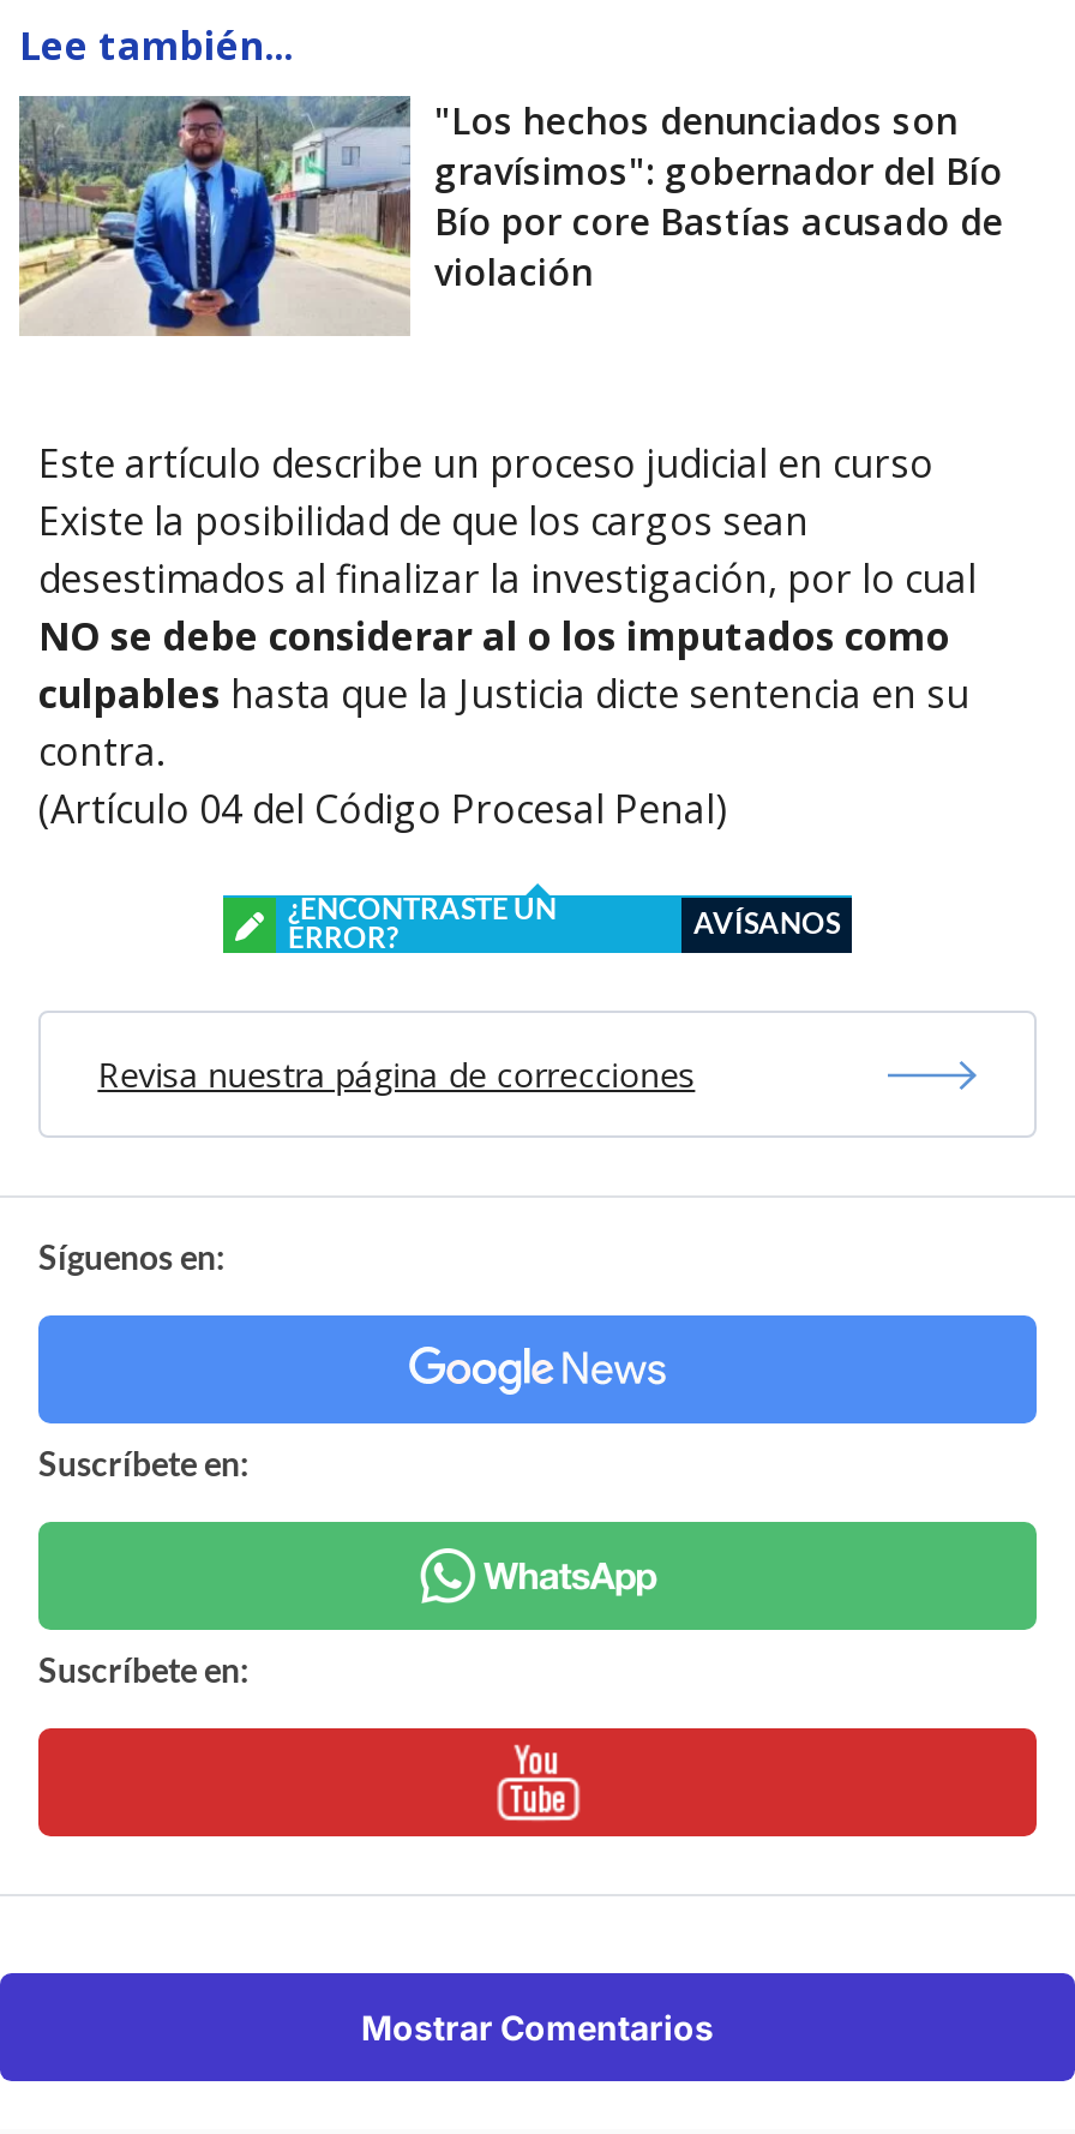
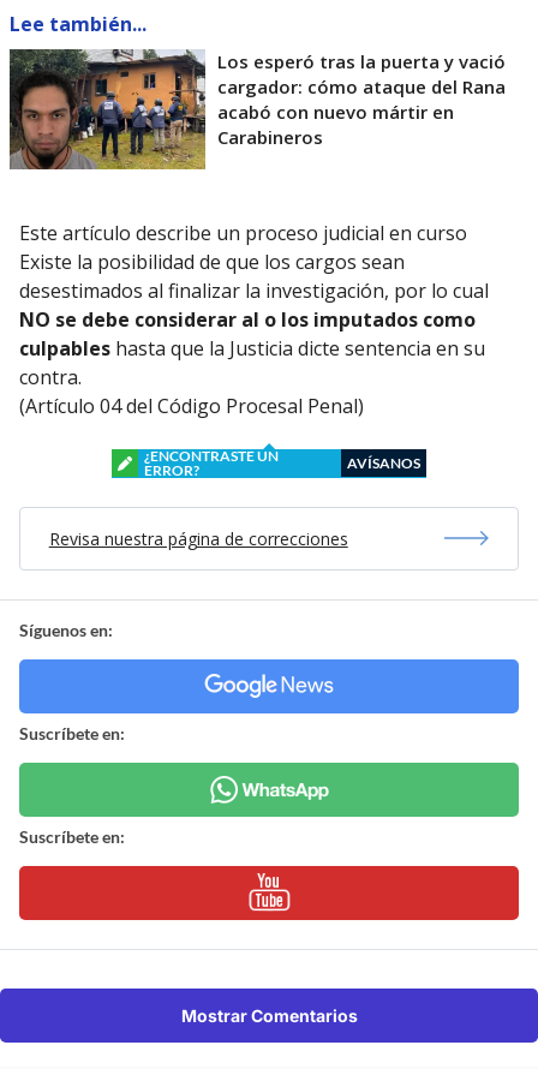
[17,95,1003,337] [image] | "Los hechos denunciados son | gravísimos": gobernador del Bío | Bío por core Bastías acusado de | violación -> [8,49,506,171] [image] | Los esperó tras la puerta y vació | cargador: cómo ataque del Rana | acabó con nuevo mártir en | Carabineros

